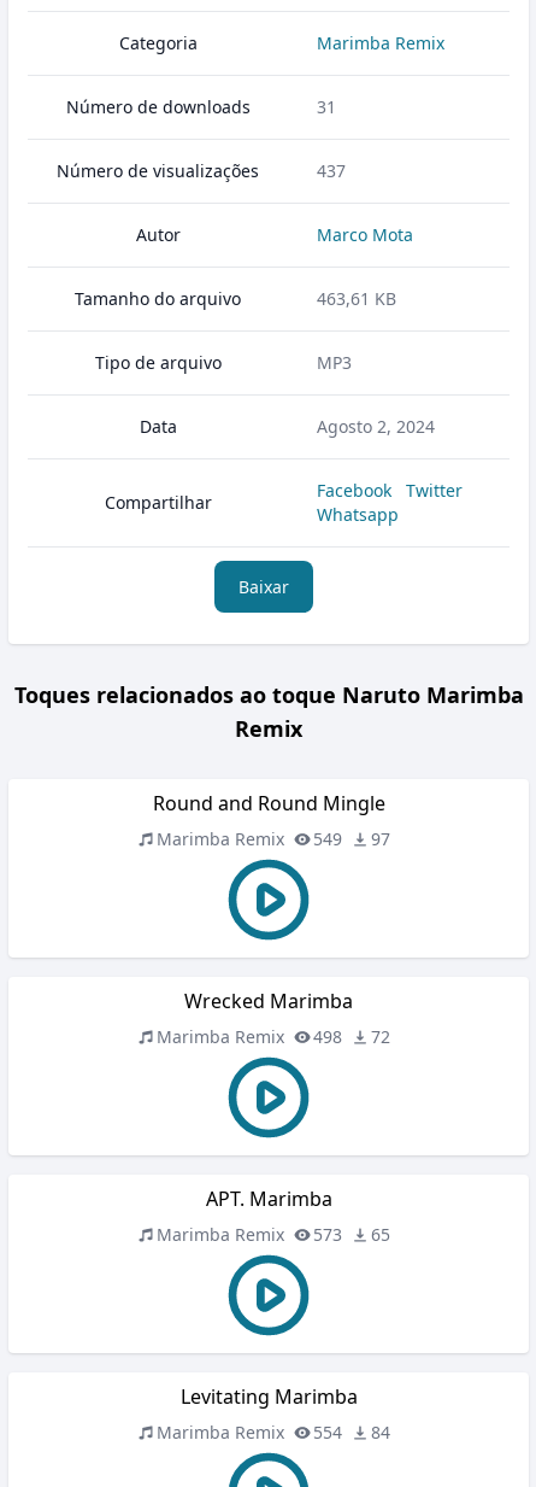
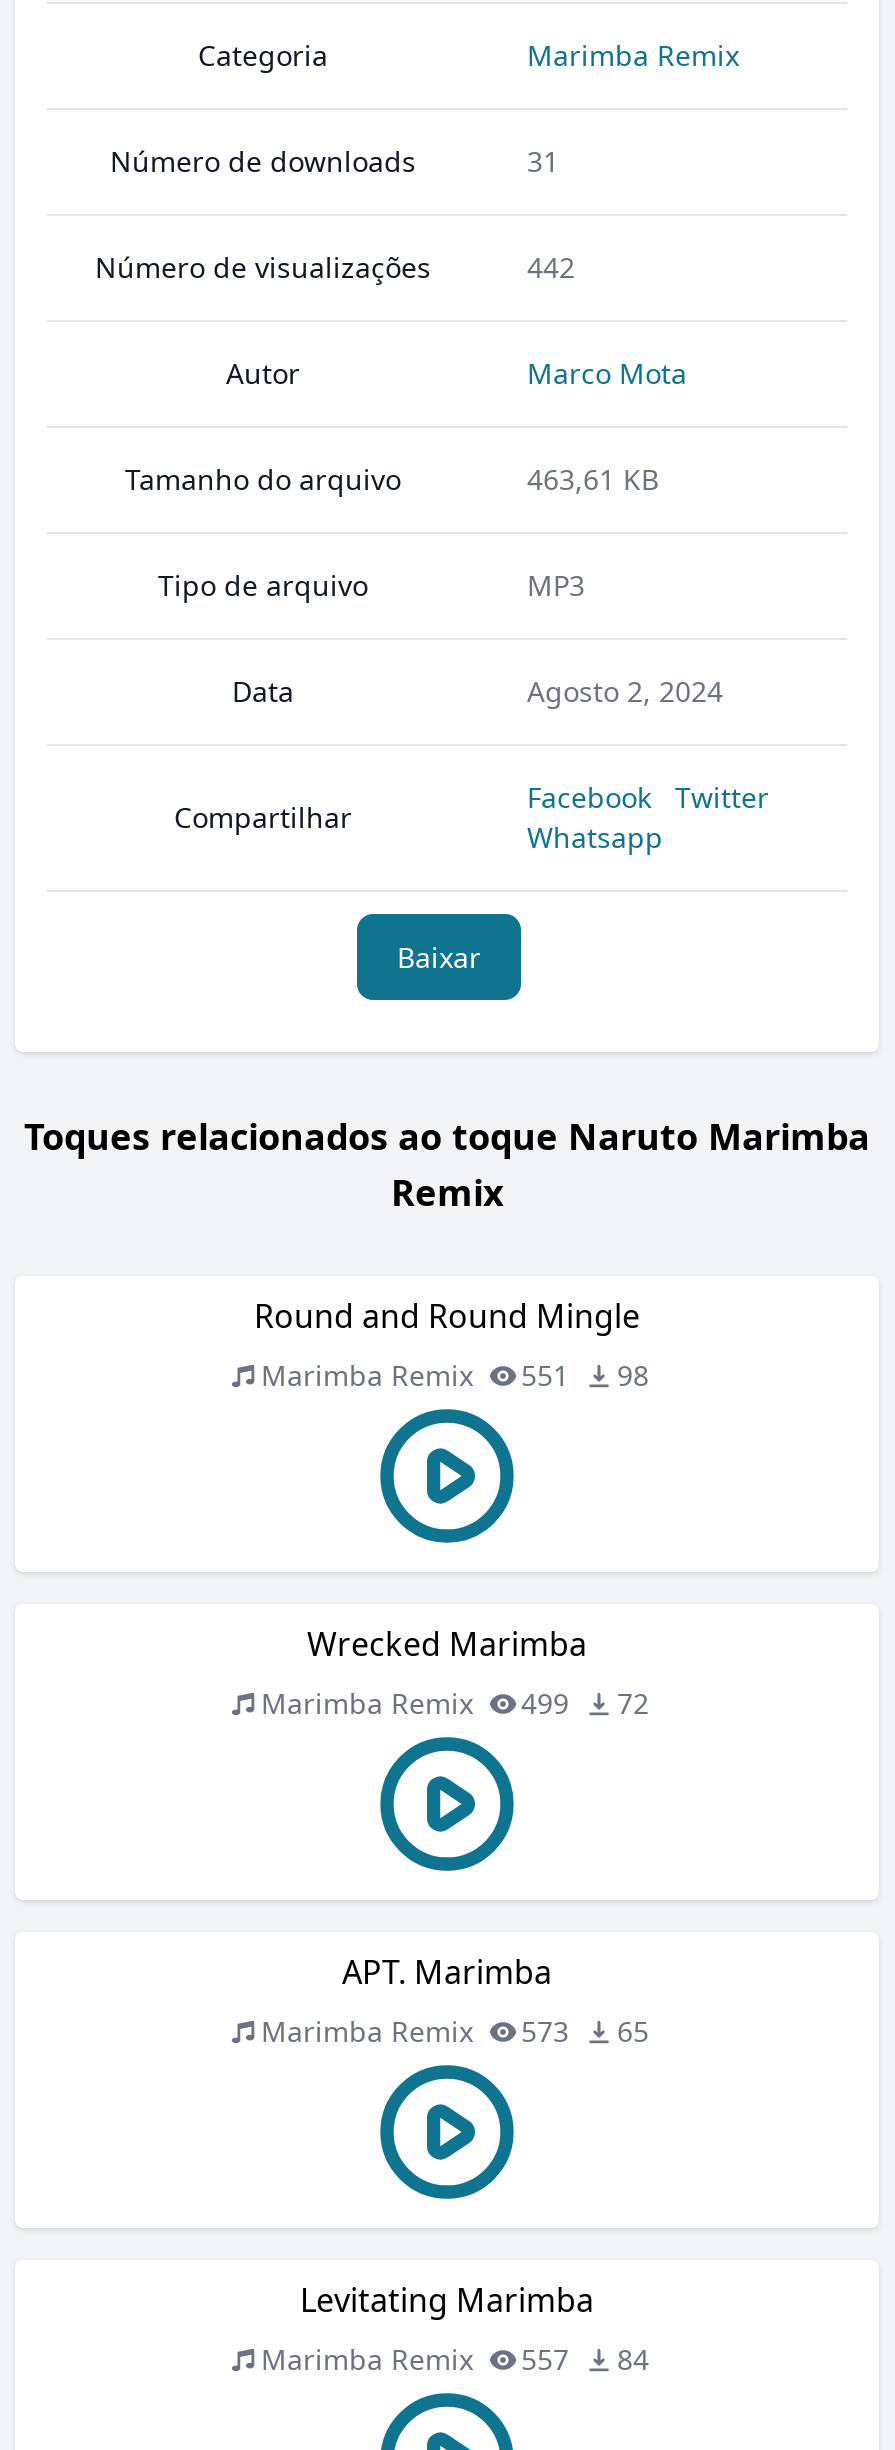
[317,159,346,182] 437 -> [527,248,575,286] 442
[313,827,342,850] 549 -> [521,1356,569,1394] 551
[371,827,390,850] 97 -> [617,1356,649,1394] 98
[157,1025,390,1048] Marimba Remix 498 72 -> [261,1684,649,1722] Marimba Remix 499 72
[157,1421,390,1444] Marimba Remix 554 84 -> [261,2340,649,2378] Marimba Remix 557 84

